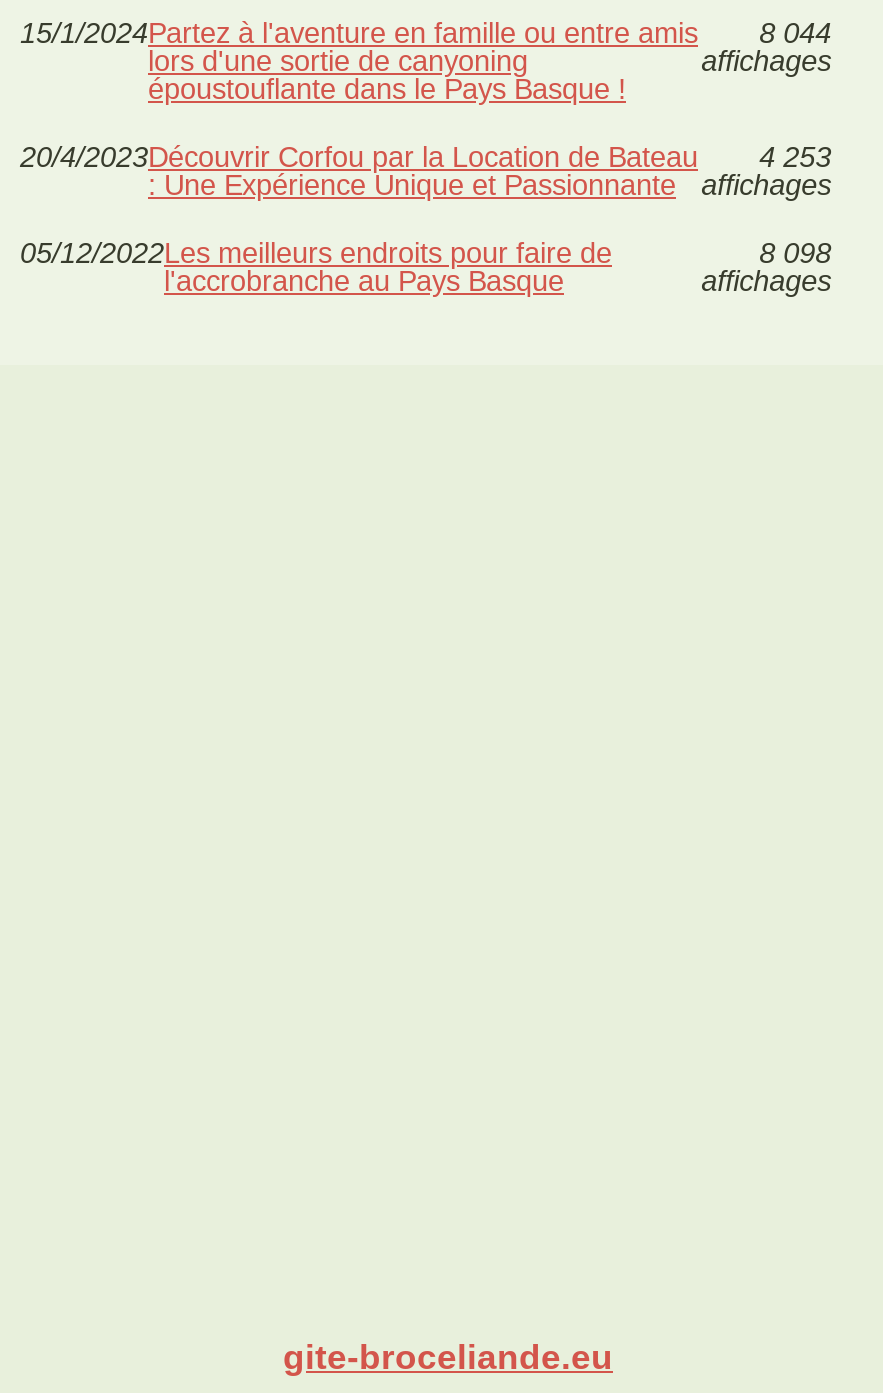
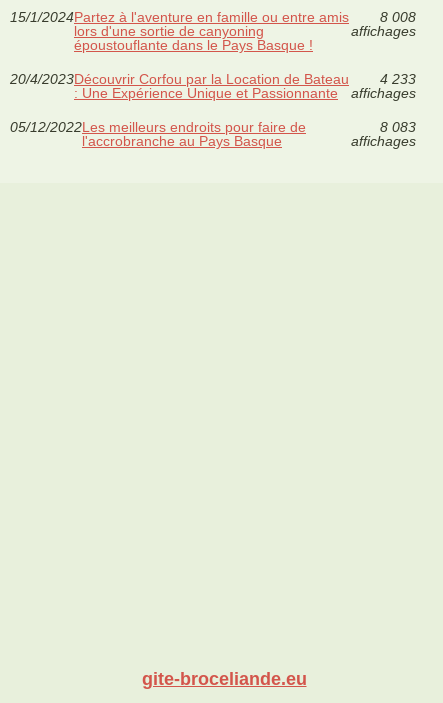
[20,18,831,50] 15/1/2024Partez à l'aventure en famille ou entre amis 8 044 -> [10,9,416,25] 15/1/2024Partez à l'aventure en famille ou entre amis 8 008
[20,142,831,174] 20/4/2023Découvrir Corfou par la Location de Bateau 4 253 -> [10,71,416,87] 20/4/2023Découvrir Corfou par la Location de Bateau 4 233
[759,238,831,270] 8 098 -> [380,119,416,135] 8 083

